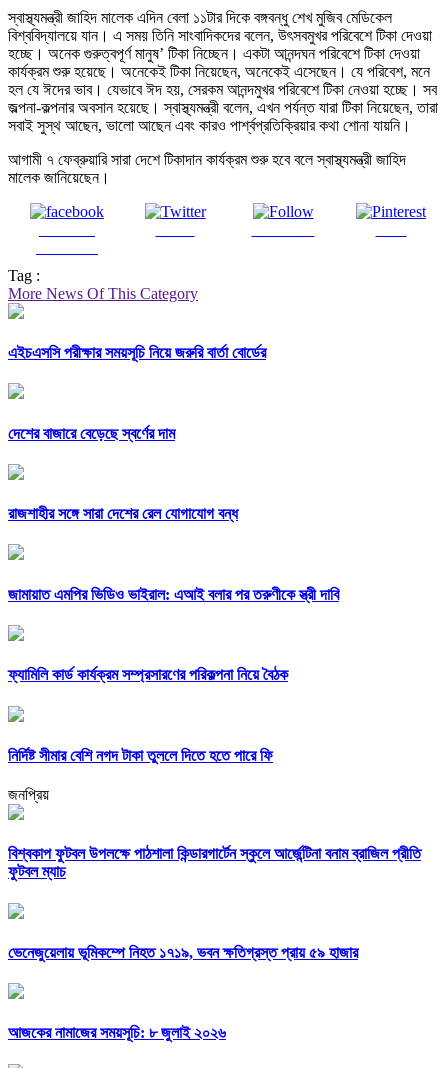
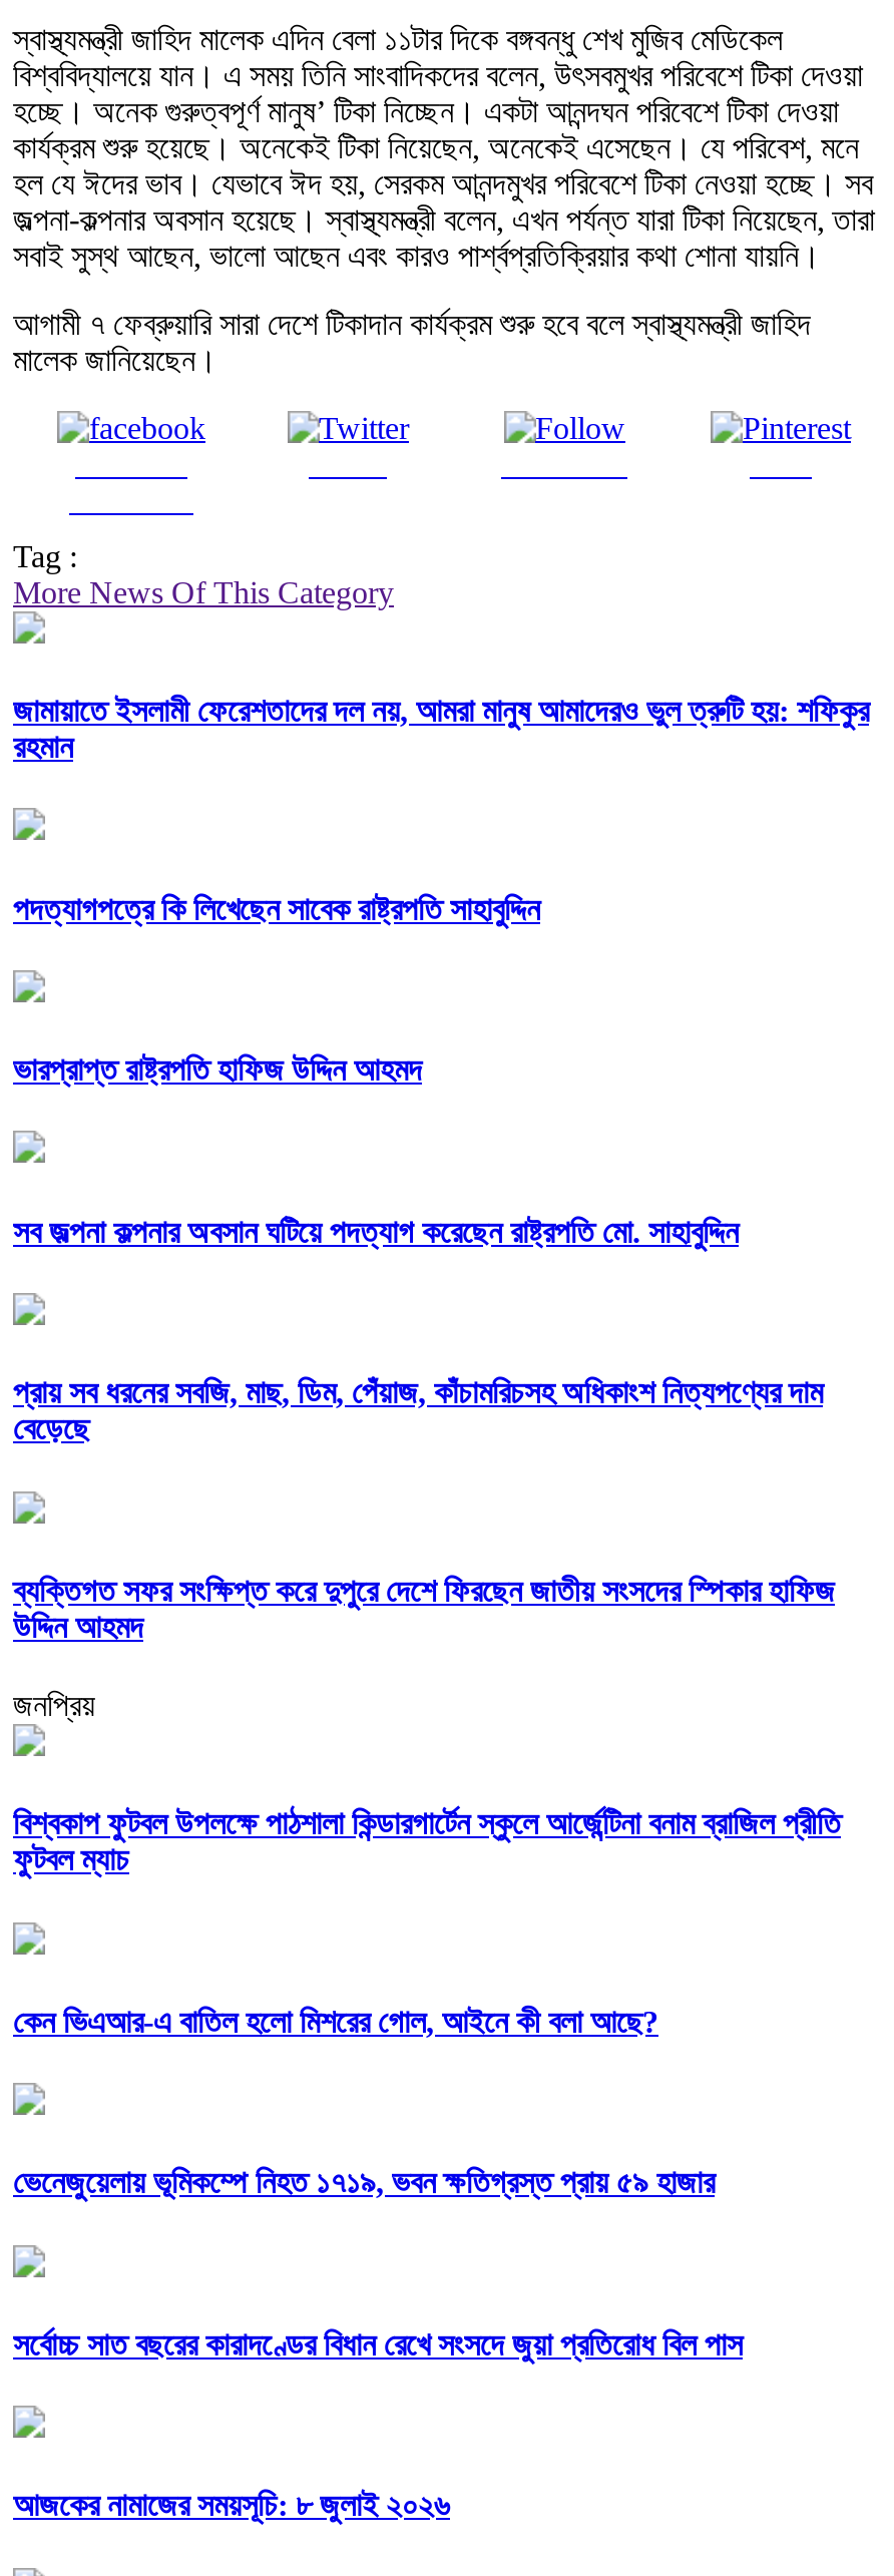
[8,344,266,361] এইচএসসি পরীক্ষার সময়সূচি নিয়ে জরুরি বার্তা বোর্ডের -> [13,694,869,764] জামায়াতে ইসলামী ফেরেশতাদের দল নয়, আমরা মানুষ আমাদেরও ভুল ত্রুটি হয়: শফিকুর | রহমান
[8,425,175,442] দেশের বাজারে বেড়েছে স্বর্ণের দাম -> [13,891,540,926] পদত্যাগপত্রে কি লিখেছেন সাবেক রাষ্ট্রপতি সাহাবুদ্দিন
[8,505,238,522] রাজশাহীর সঙ্গে সারা দেশের রেল যোগাযোগ বন্ধ -> [13,1053,422,1087] ভারপ্রাপ্ত রাষ্ট্রপতি হাফিজ উদ্দিন আহমদ
[8,586,339,603] জামায়াত এমপির ভিডিও ভাইরাল: এআই বলার পর তরুণীকে স্ত্রী দাবি -> [13,1214,739,1248] সব জল্পনা কল্পনার অবসান ঘটিয়ে পদত্যাগ করেছেন রাষ্ট্রপতি মো. সাহাবুদ্দিন
[8,666,288,683] ফ্যামিলি কার্ড কার্যক্রম সম্প্রসারণের পরিকল্পনা নিয়ে বৈঠক -> [13,1376,823,1446] প্রায় সব ধরনের সবজি, মাছ, ডিম, পেঁয়াজ, কাঁচামরিচসহ অধিকাংশ নিত্যপণ্যের দাম | বেড়েছে
[8,747,273,764] নির্দিষ্ট সীমার বেশি নগদ টাকা তুললে দিতে হতে পারে ফি -> [13,1573,835,1643] ব্যক্তিগত সফর সংক্ষিপ্ত করে দুপুরে দেশে ফিরছেন জাতীয় সংসদের স্পিকার হাফিজ | উদ্দিন আহমদ
none -> [13,2004,658,2039] কেন ভিএআর-এ বাতিল হলো মিশরের গোল, আইনে কী বলা আছে?
none -> [13,2327,743,2361] সর্বোচ্চ সাত বছরের কারাদণ্ডের বিধান রেখে সংসদে জুয়া প্রতিরোধ বিল পাস

